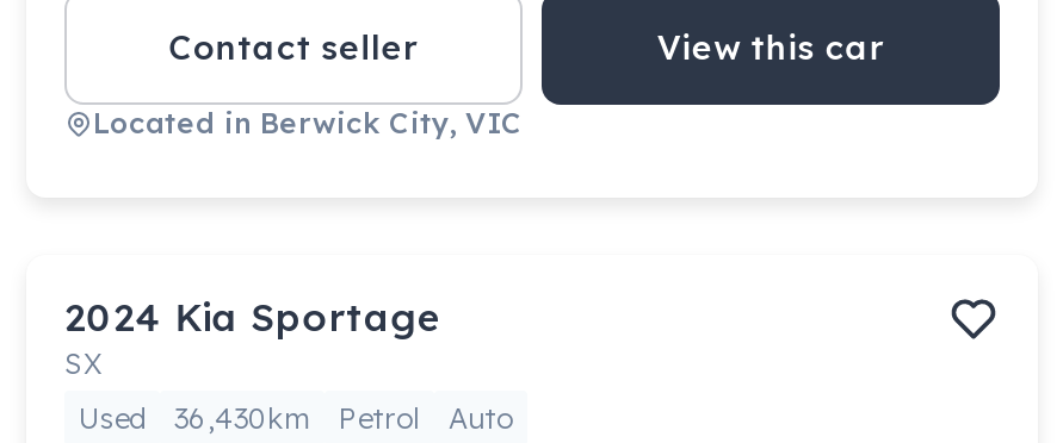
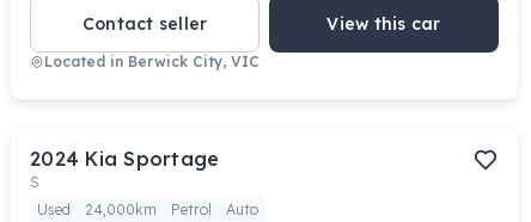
[64,345,103,381] SX -> [30,173,39,191] S
[79,400,513,436] Used 36,430km Petrol Auto -> [37,201,258,218] Used 24,000km Petrol Auto

